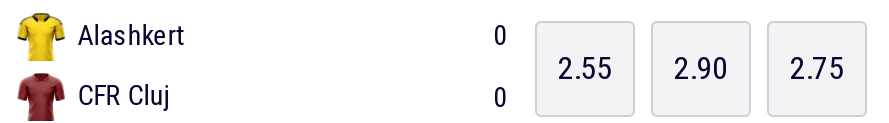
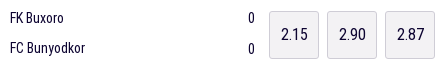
[77,19,185,51] Alashkert -> [10,10,64,26] FK Buxoro
[558,49,612,87] 2.55 -> [280,25,307,44] 2.15
[790,49,844,87] 2.75 -> [396,25,423,44] 2.87
[77,79,169,111] CFR Cluj -> [10,40,85,56] FC Bunyodkor

